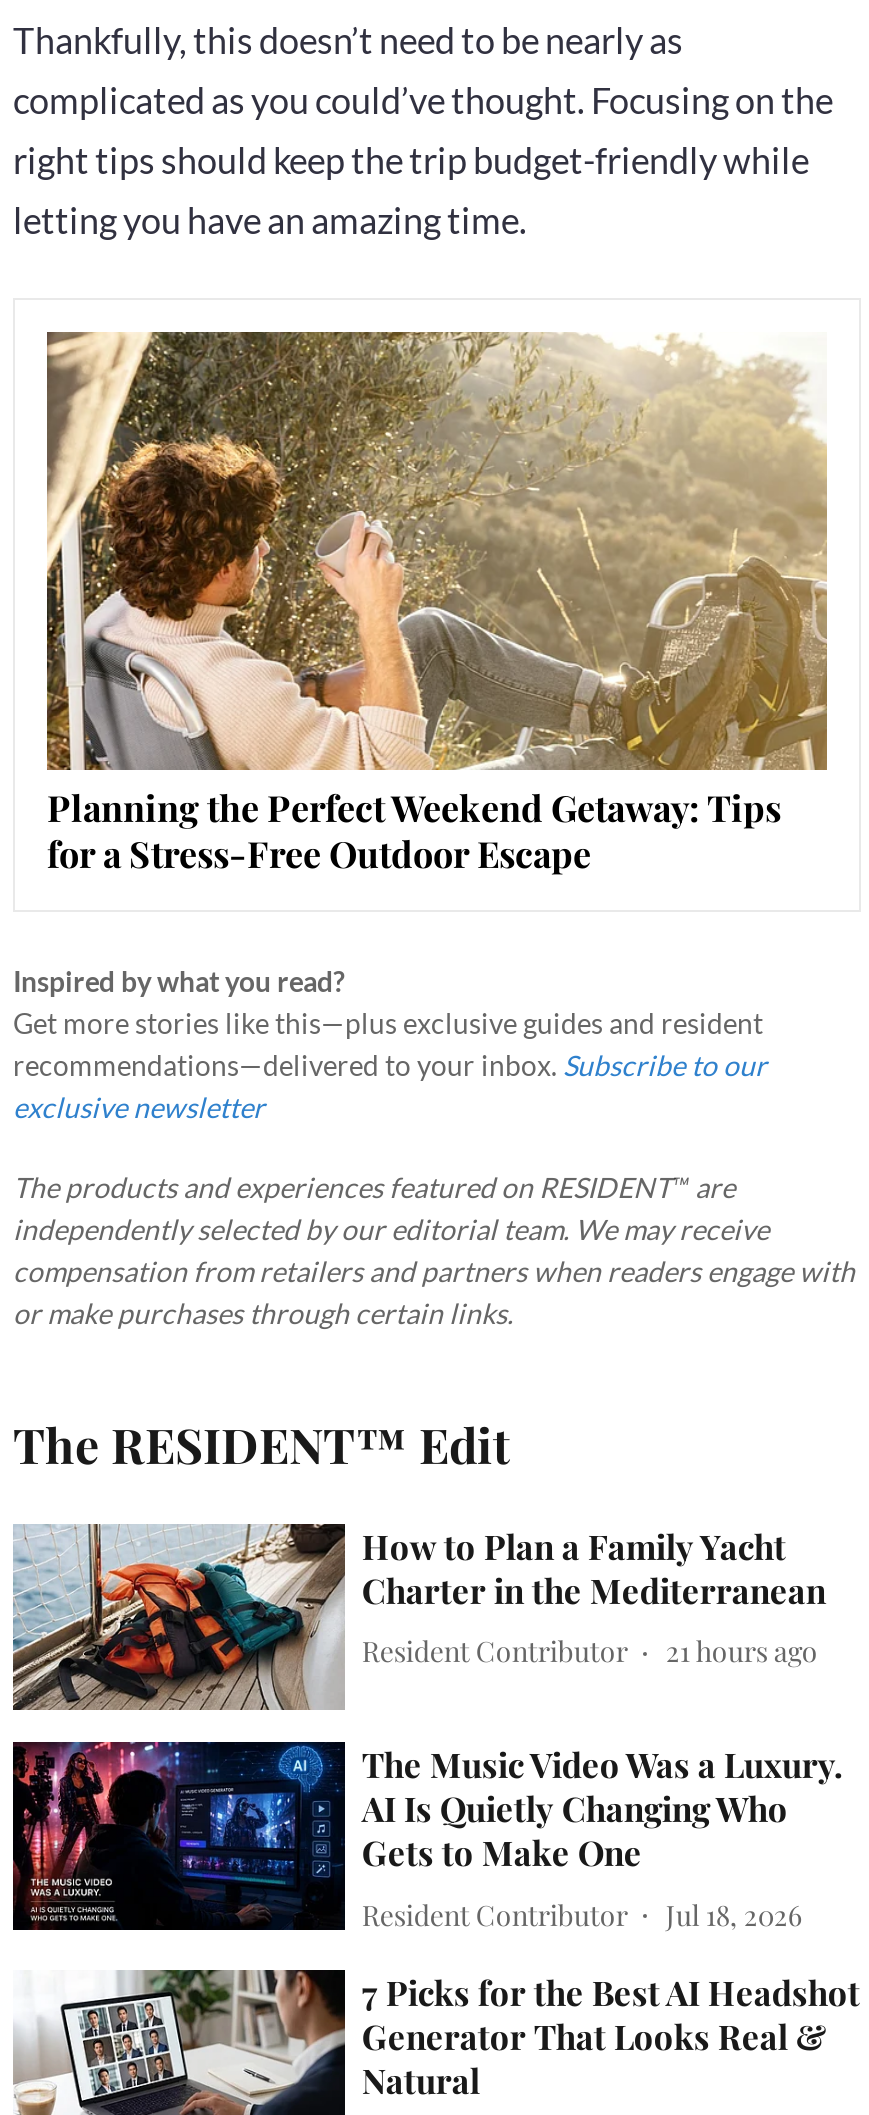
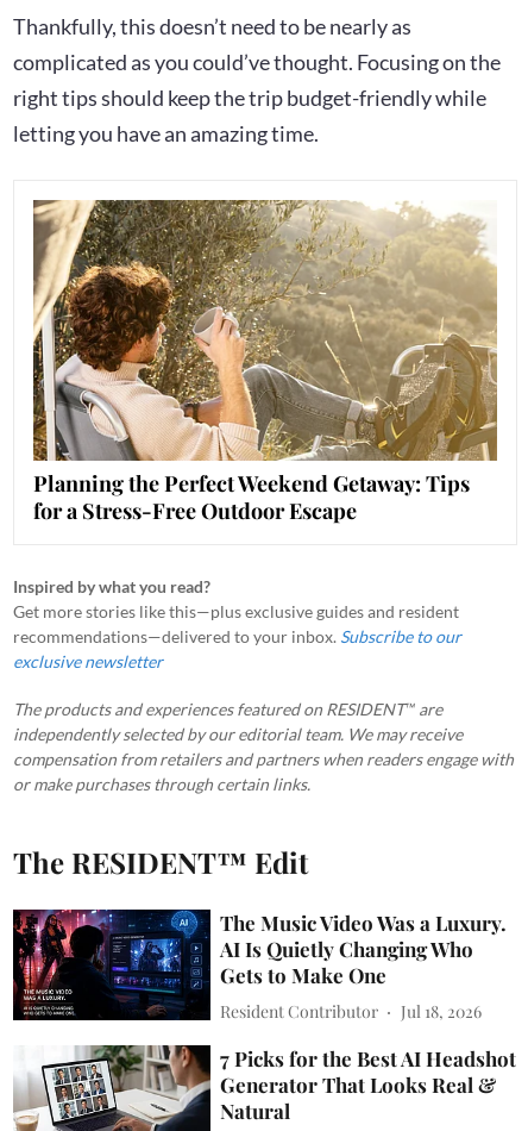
[11,1522,826,1710] [image] | How to Plan a Family Yacht | Charter in the Mediterranean | Resident Contributor | 21 hours ago -> none

